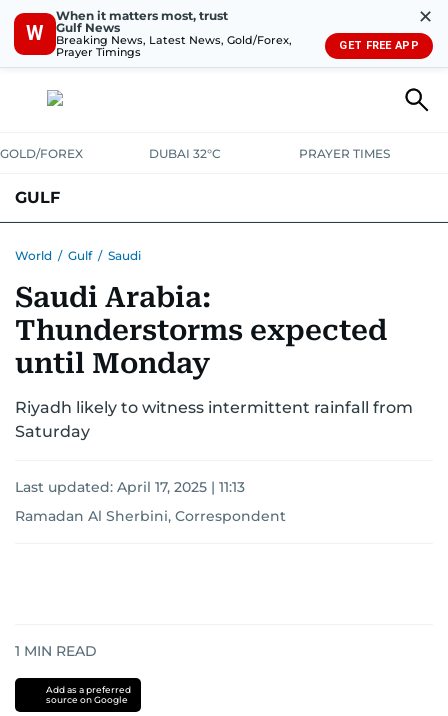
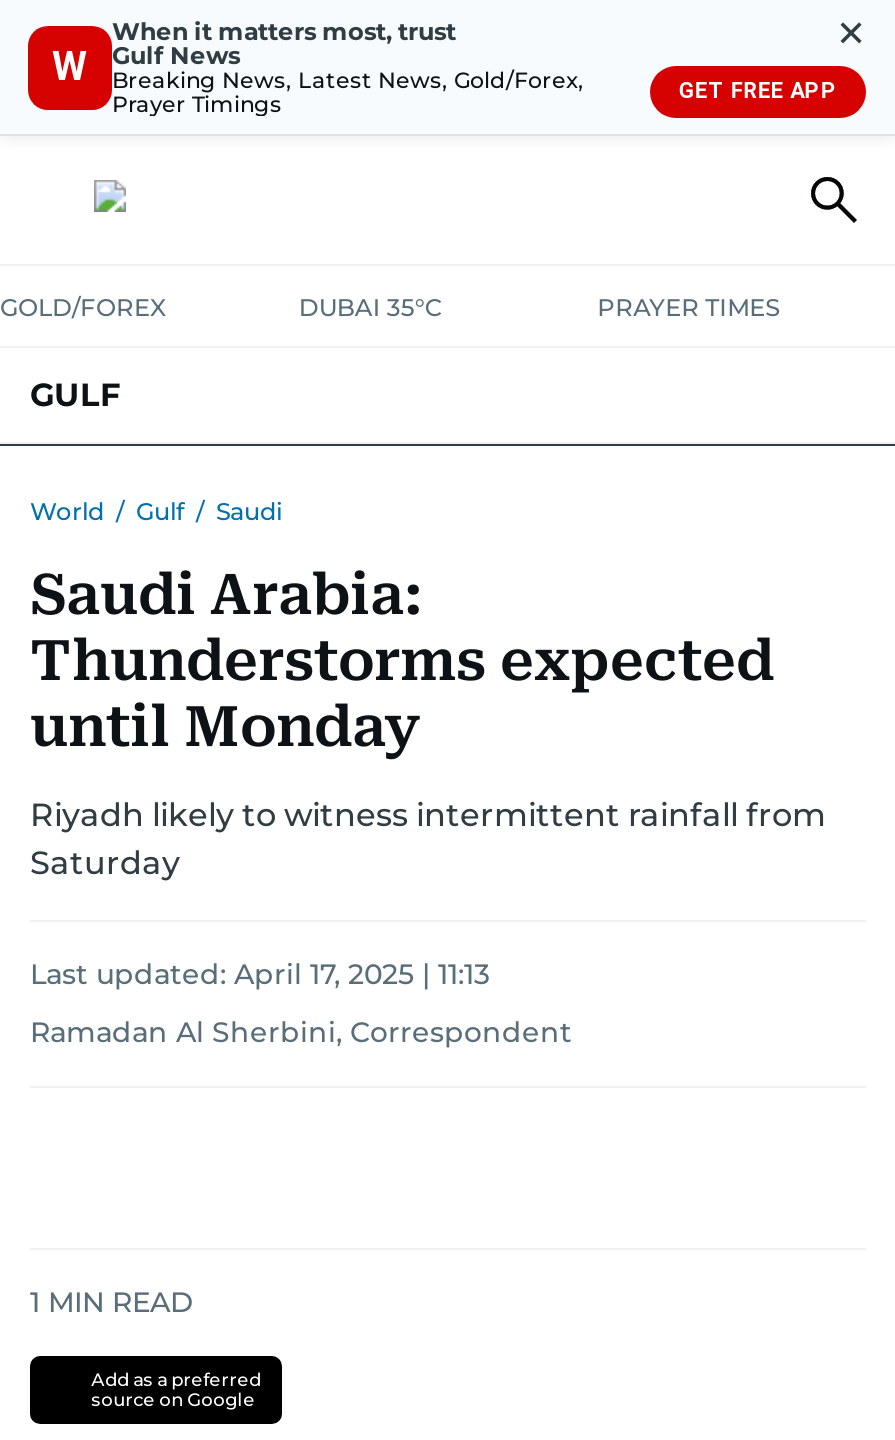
[149,146,221,161] DUBAI 32°C -> [299,292,443,322] DUBAI 35°C

